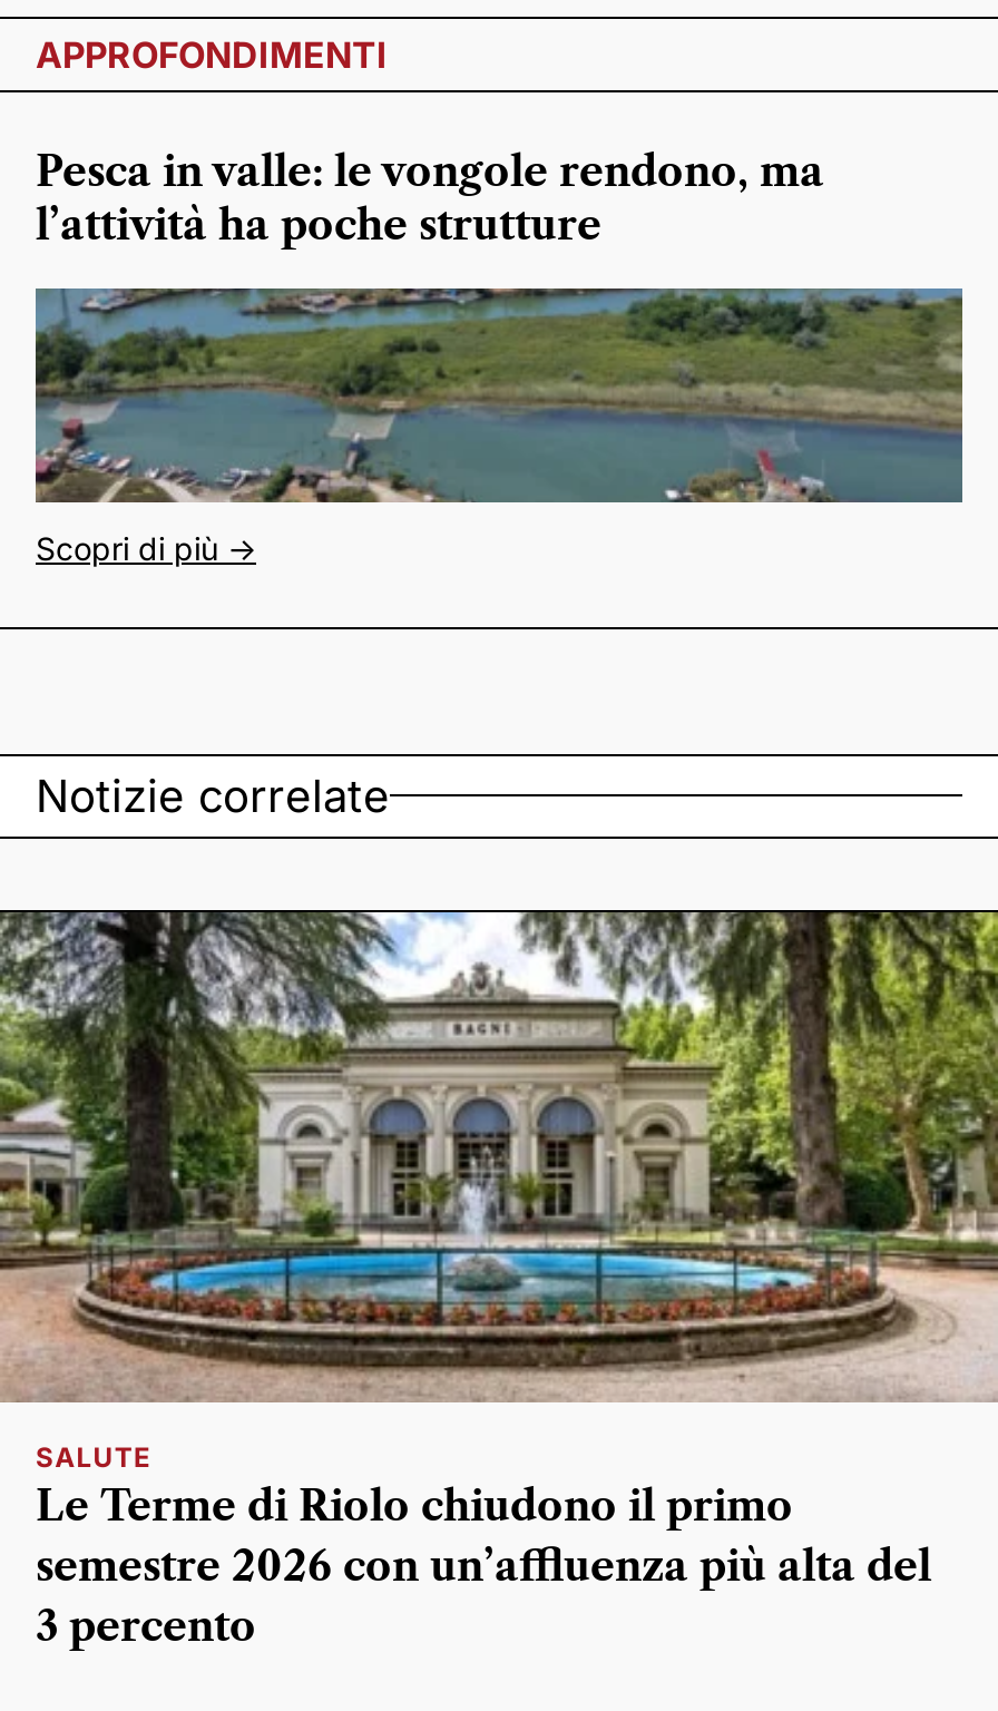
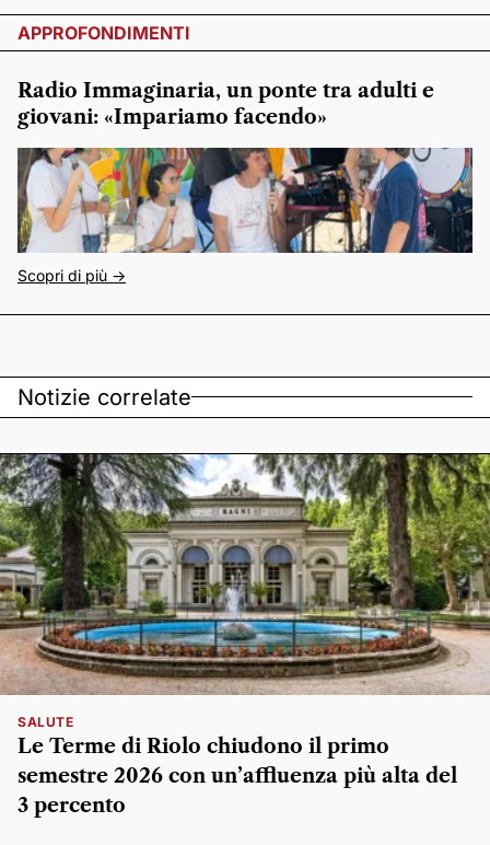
[36,147,824,250] Pesca in valle: le vongole rendono, ma | l’attività ha poche strutture -> [17,78,434,129] Radio Immaginaria, un ponte tra adulti e | giovani: «Impariamo facendo»
[33,286,965,505] [image] -> [16,147,474,254] [image]

